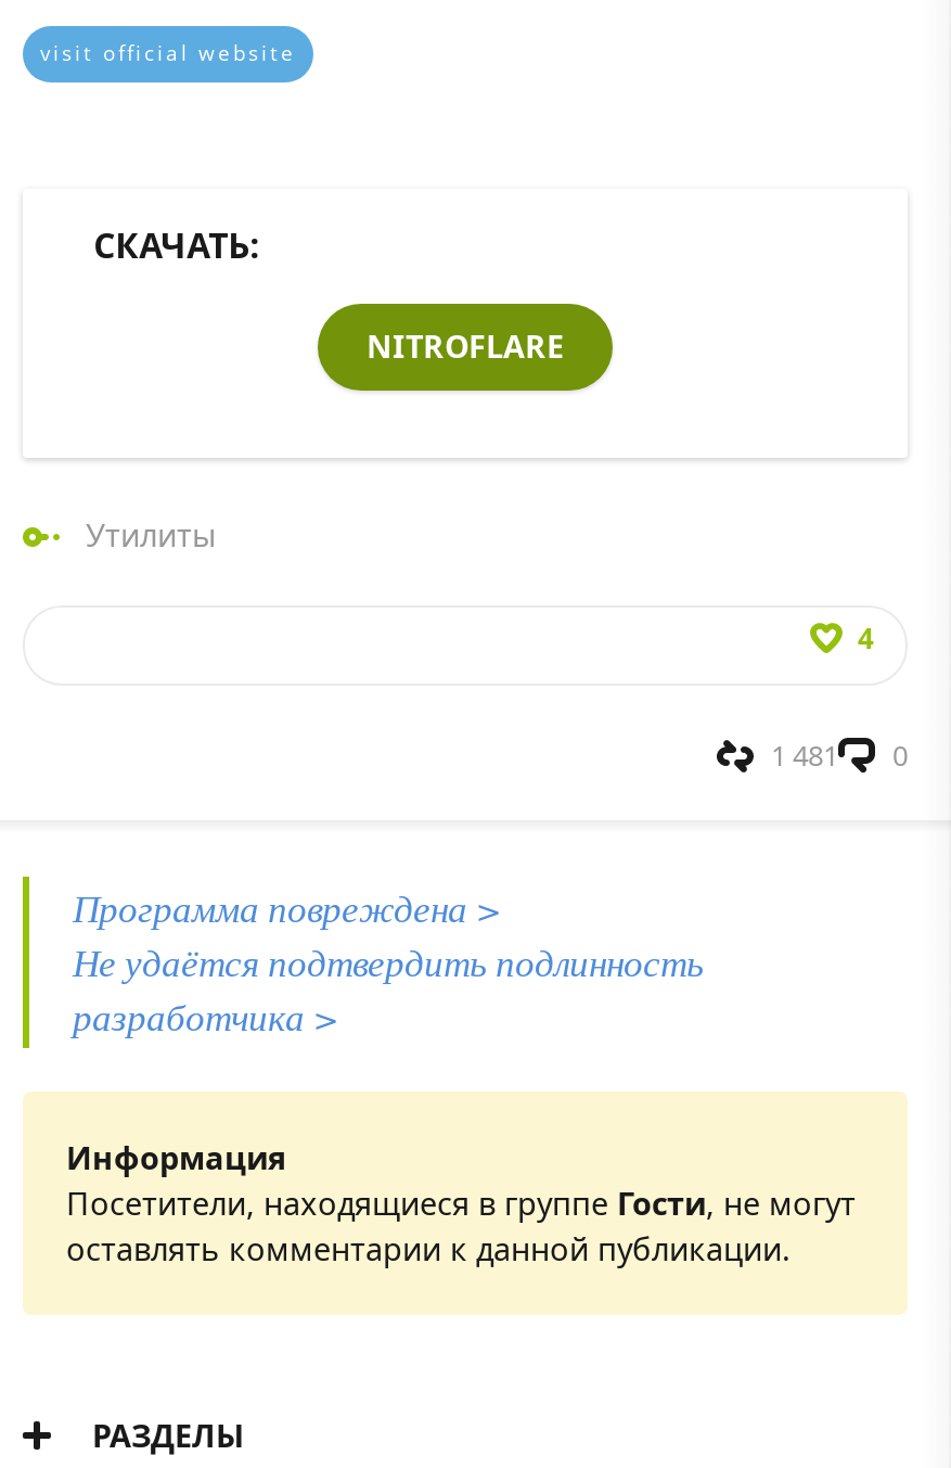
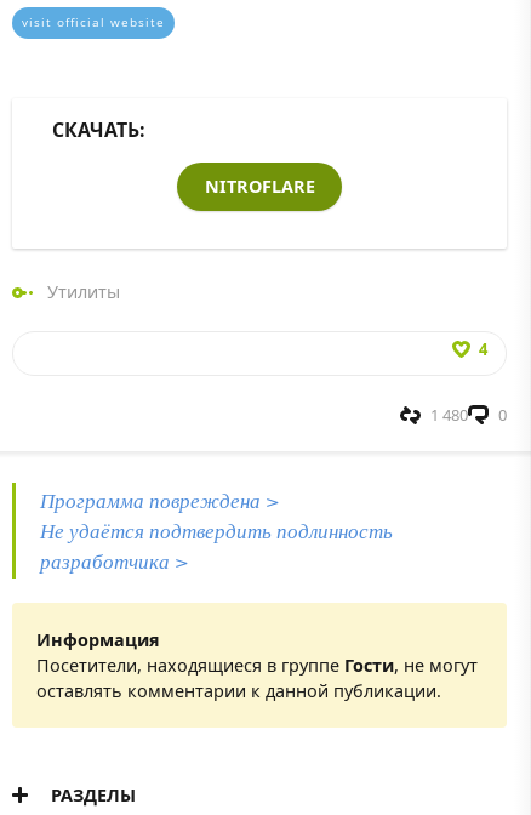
[771,736,908,775] 1 481 0 -> [430,404,507,426] 1 480 0

